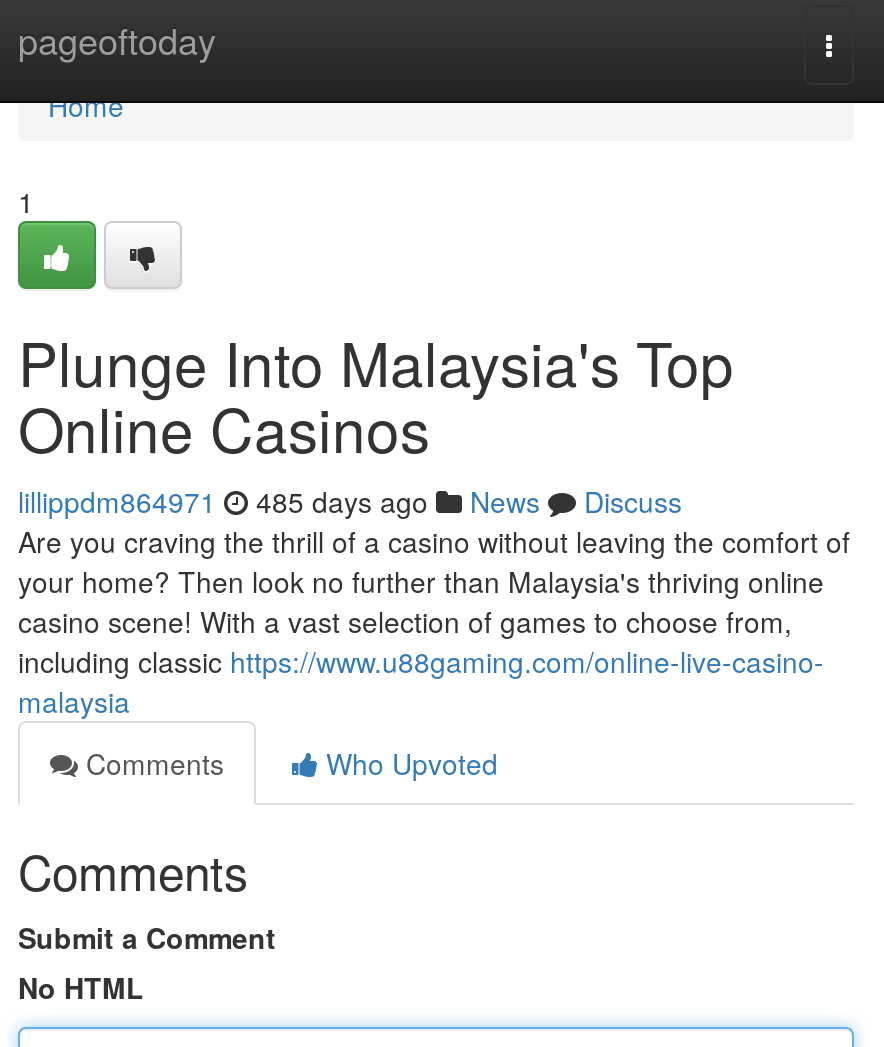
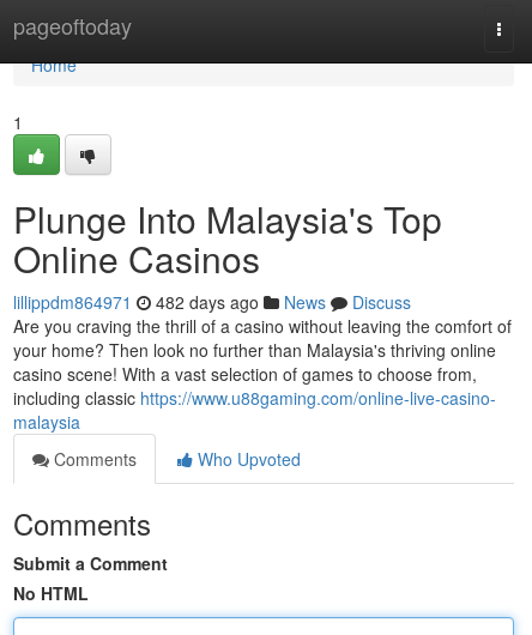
[18,481,682,521] lillippdm864971 485 days ago News Discuss -> [13,290,411,314] lillippdm864971 482 days ago News Discuss

